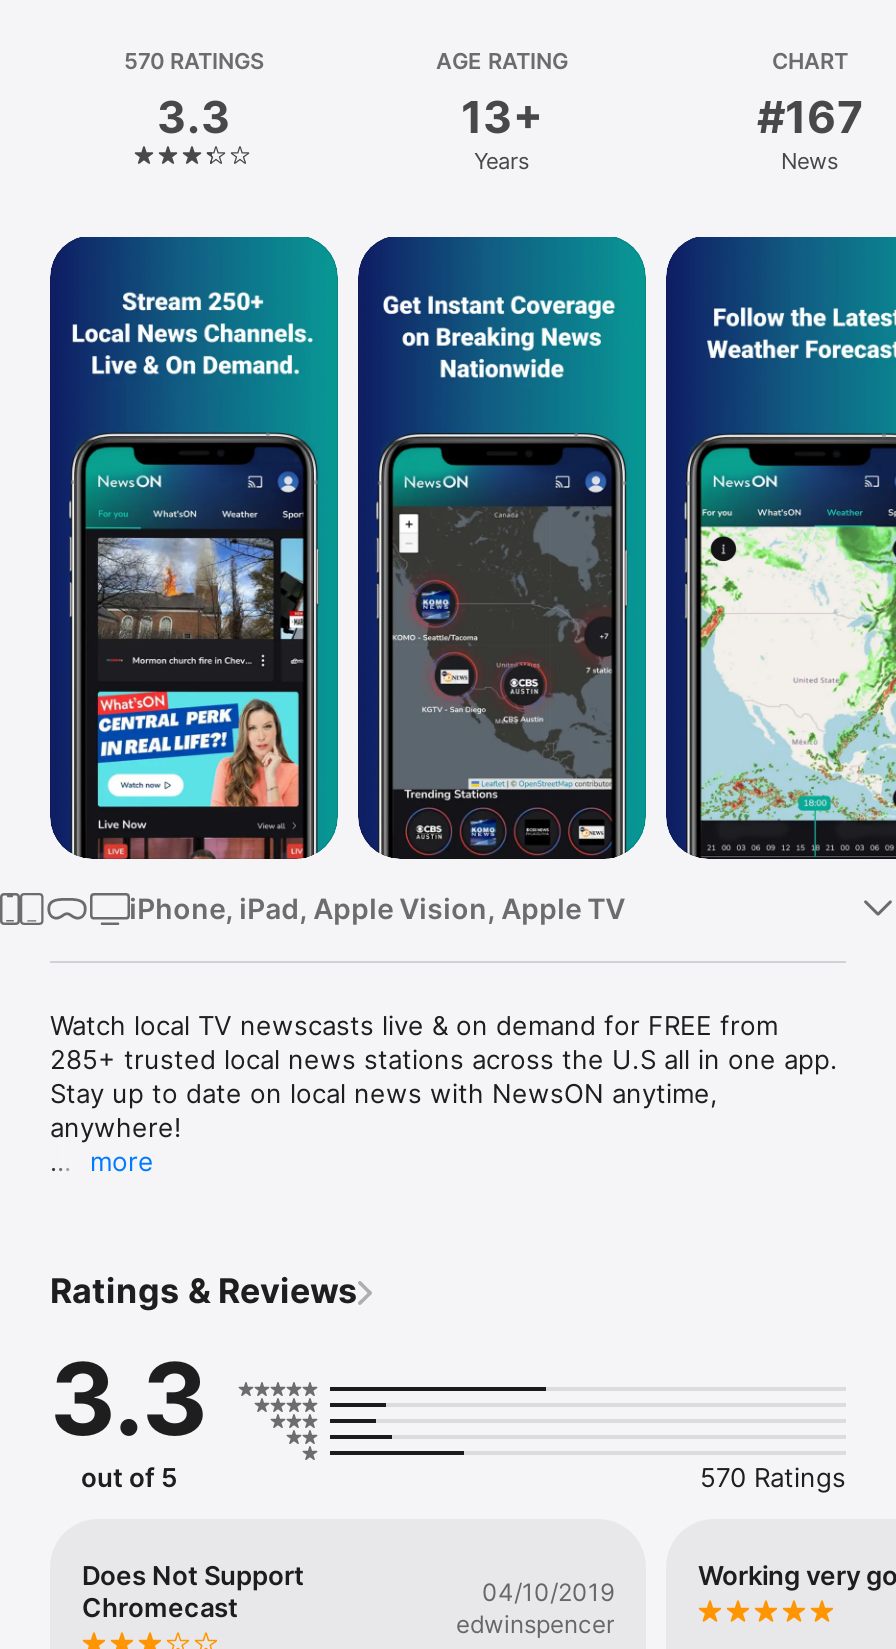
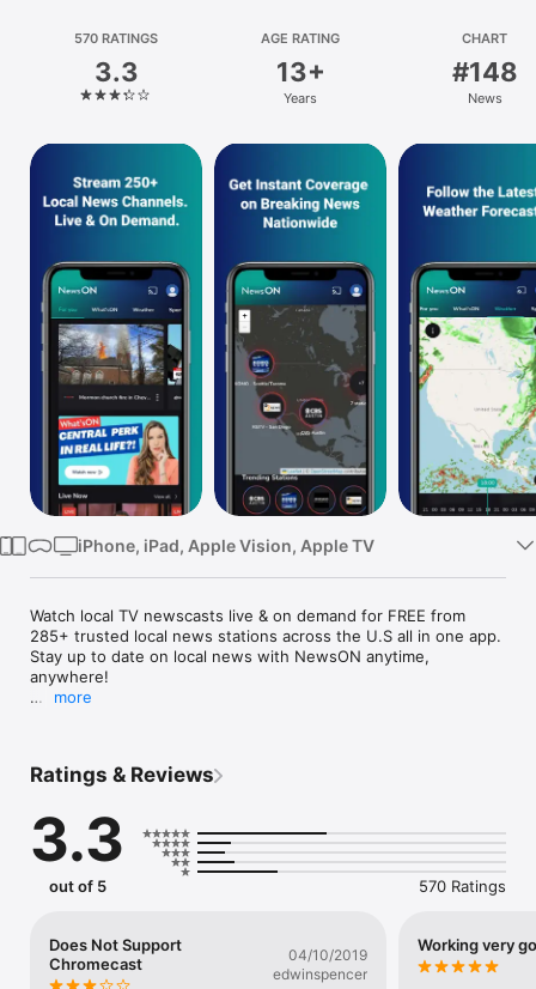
[757,91,863,143] #167 -> [452,56,517,87] #148

